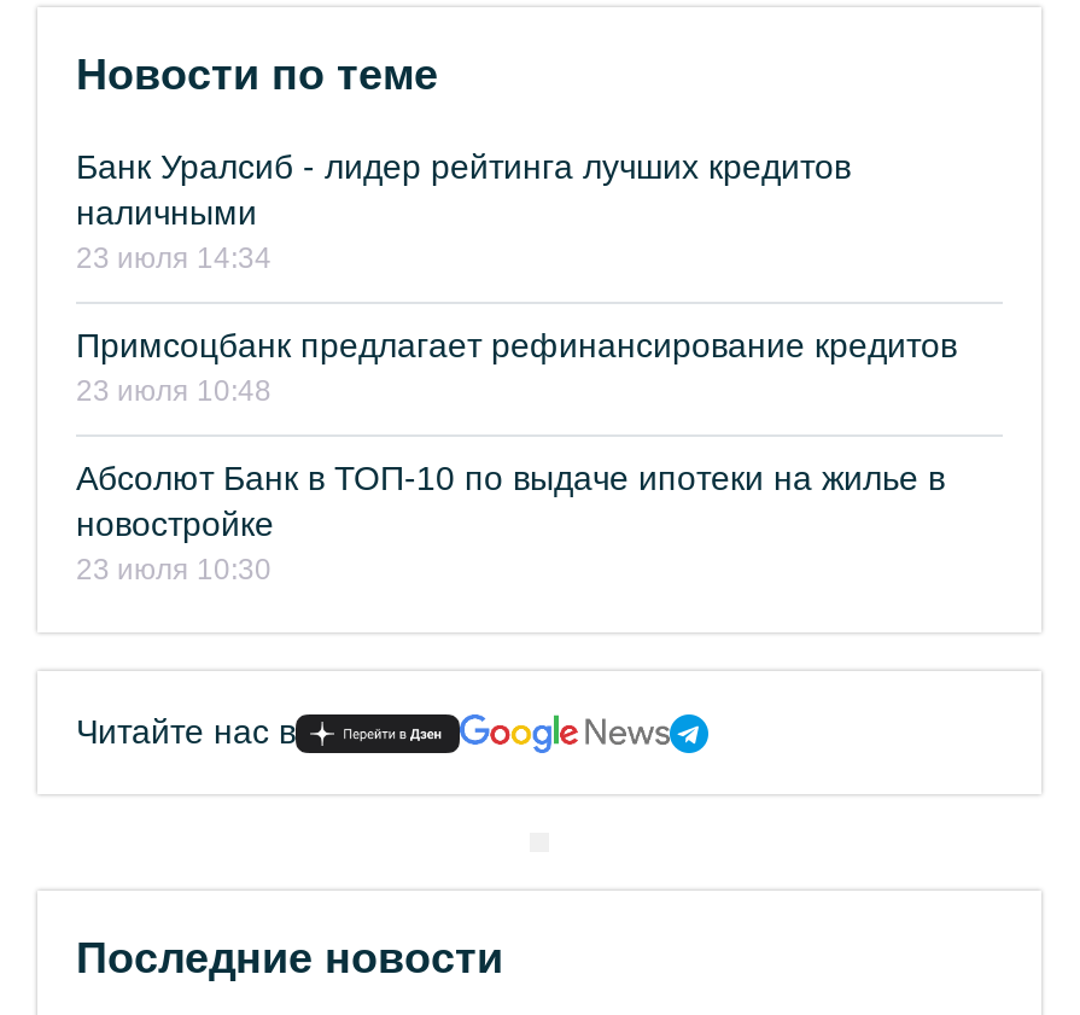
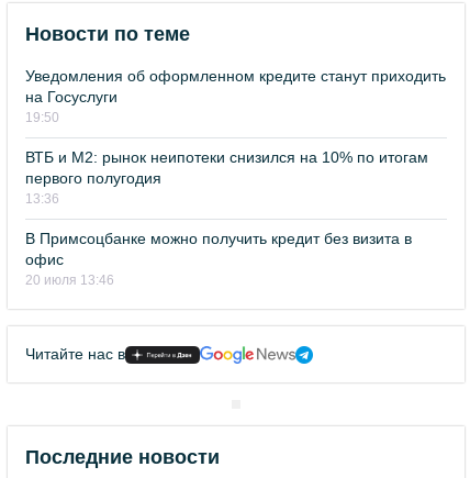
[76,147,851,275] Банк Уралсиб - лидер рейтинга лучших кредитов | наличными | 23 июля 14:34 -> [25,67,446,125] Уведомления об оформленном кредите станут приходить | на Госуслуги | 19:50
[76,326,957,408] Примсоцбанк предлагает рефинансирование кредитов | 23 июля 10:48 -> [25,148,428,207] ВТБ и М2: рынок неипотеки снизился на 10% по итогам | первого полугодия | 13:36
[76,459,945,587] Абсолют Банк в ТОП-10 по выдаче ипотеки на жилье в | новостройке | 23 июля 10:30 -> [25,230,412,288] В Примсоцбанке можно получить кредит без визита в | офис | 20 июля 13:46

